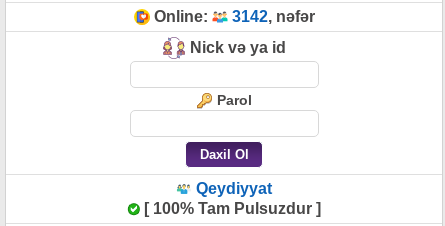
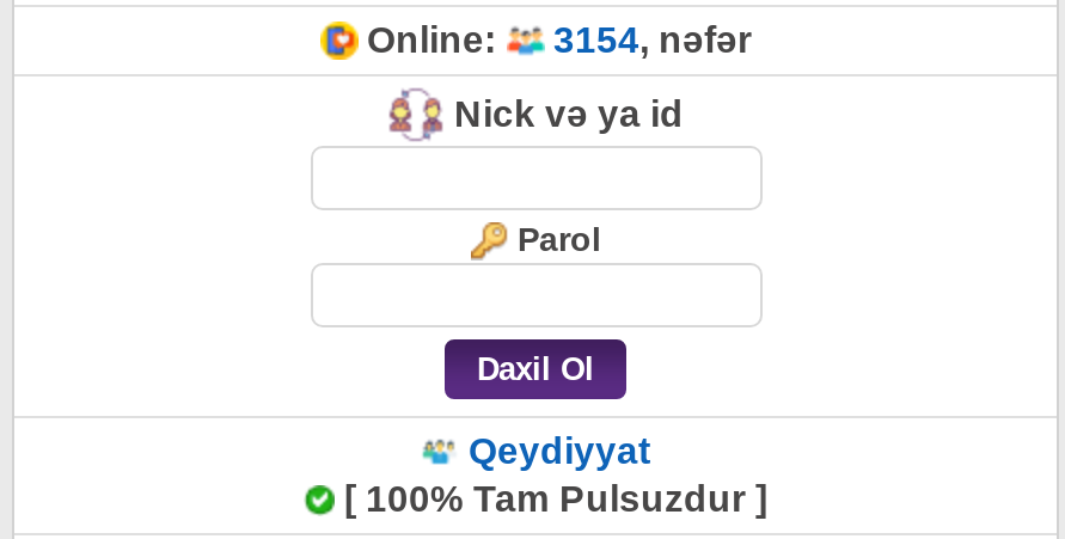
[153,8,314,25] Online: 3142, nəfər -> [367,19,752,60] Online: 3154, nəfər

